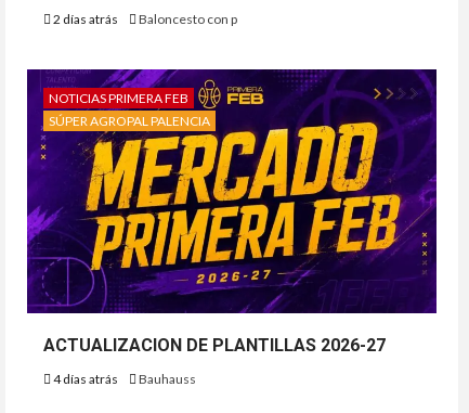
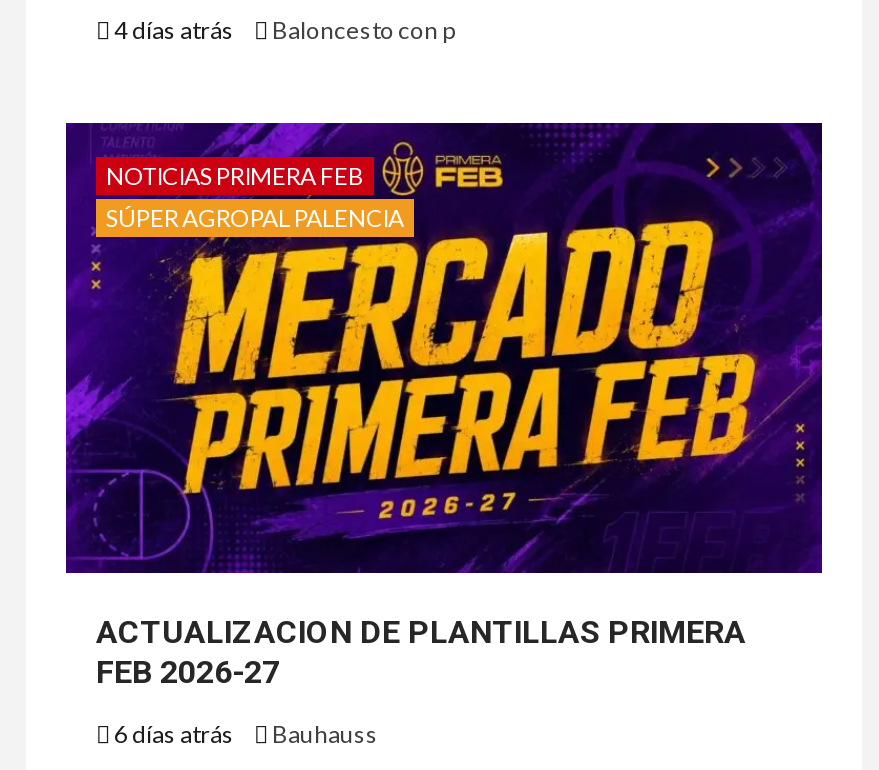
[51,11,237,27] 2 días atrás Baloncesto con p -> [110,14,454,44] 4 días atrás Baloncesto con p
[43,335,386,355] ACTUALIZACION DE PLANTILLAS 2026-27 -> [96,612,746,690] ACTUALIZACION DE PLANTILLAS PRIMERA | FEB 2026-27
[51,370,196,387] 4 días atrás Bauhauss -> [110,718,378,748] 6 días atrás Bauhauss

